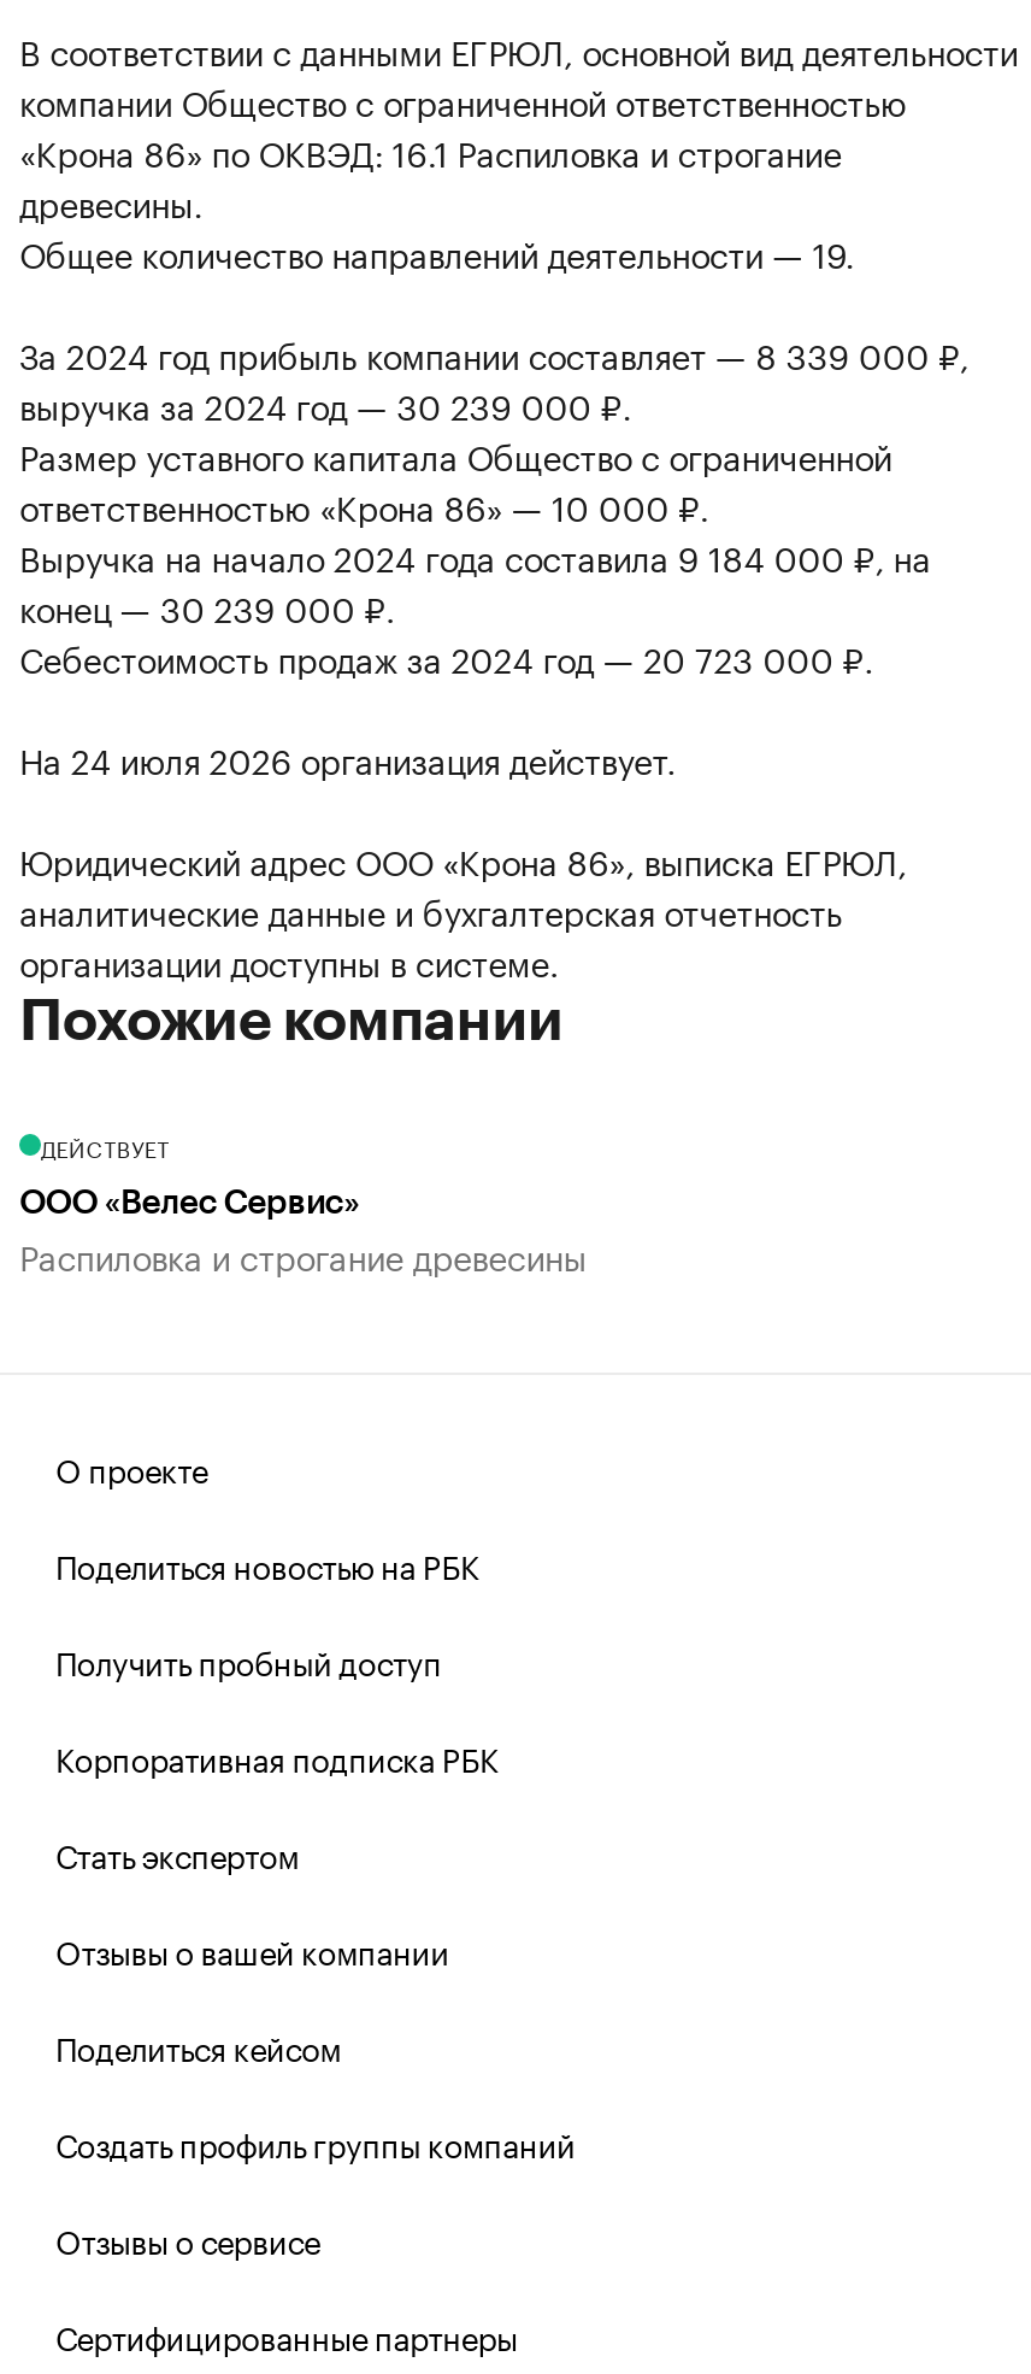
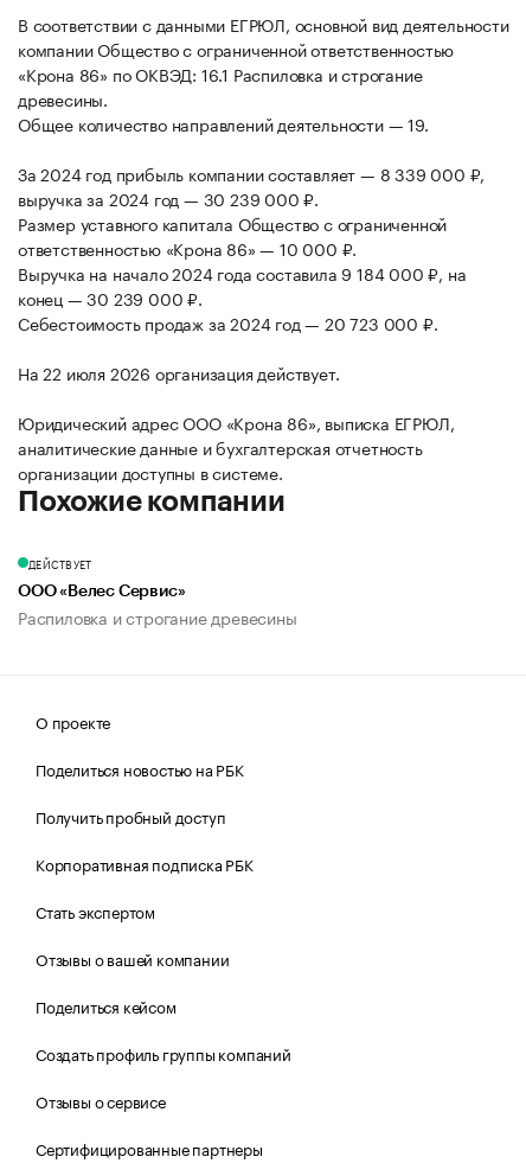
[19,732,675,785] На 24 июля 2026 организация действует. -> [18,360,339,386] На 22 июля 2026 организация действует.

